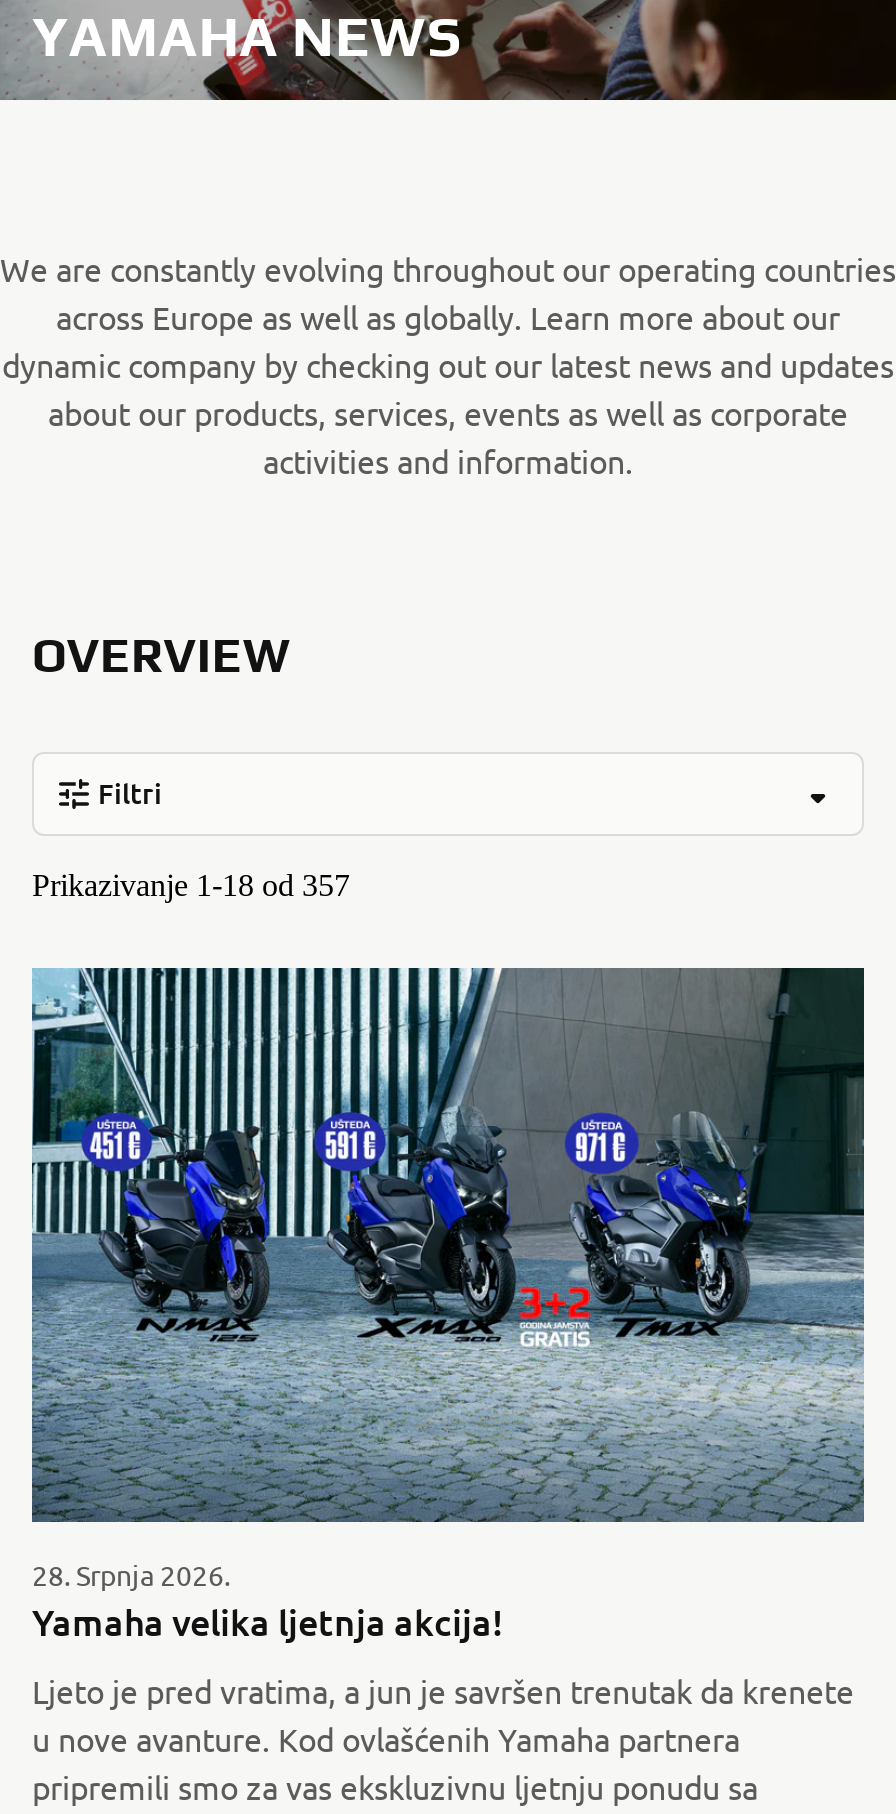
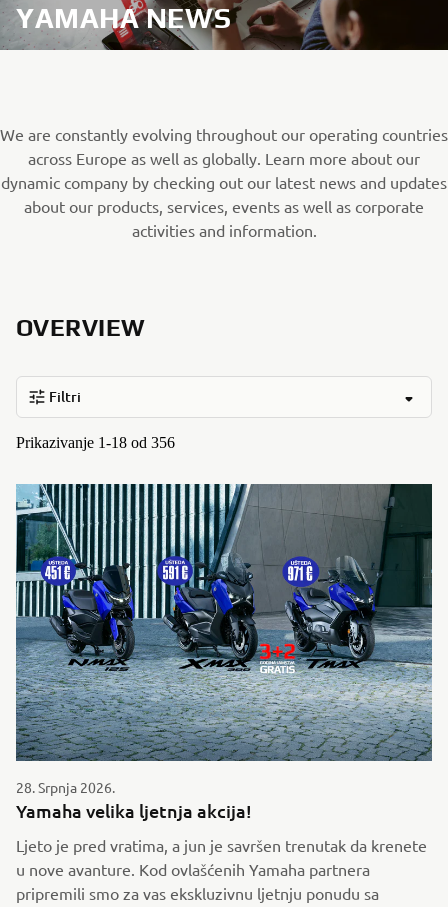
[32,868,350,902] Prikazivanje 1-18 od 357 -> [16,434,175,451] Prikazivanje 1-18 od 356

